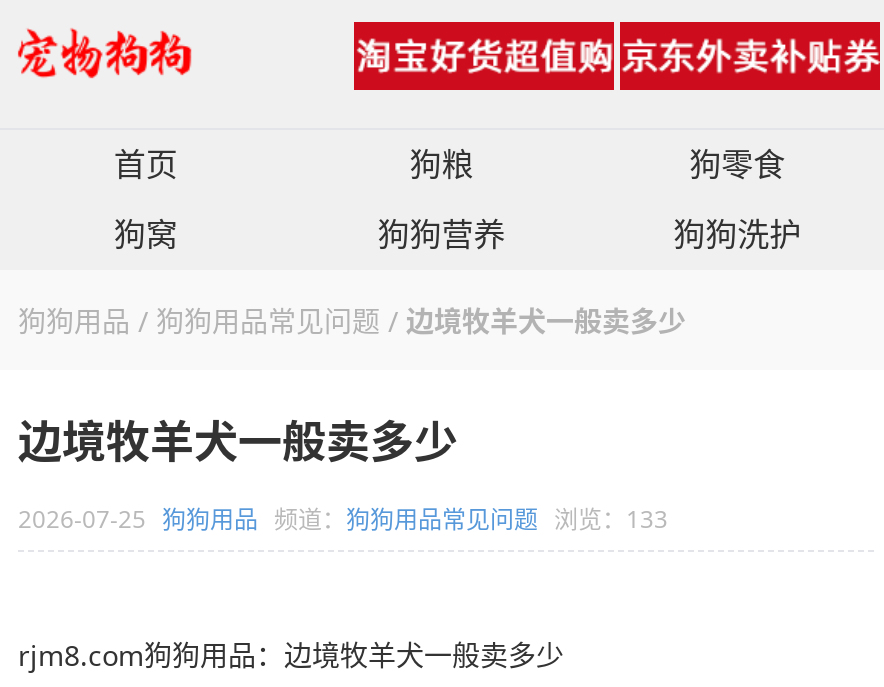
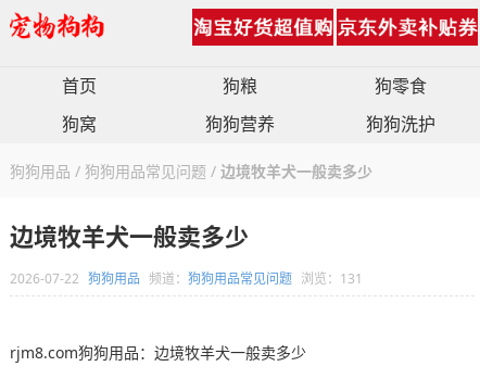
[18,503,668,537] 2026-07-25 狗狗用品 频道：狗狗用品常见问题 浏览：133 -> [10,270,363,288] 2026-07-22 狗狗用品 频道：狗狗用品常见问题 浏览：131

